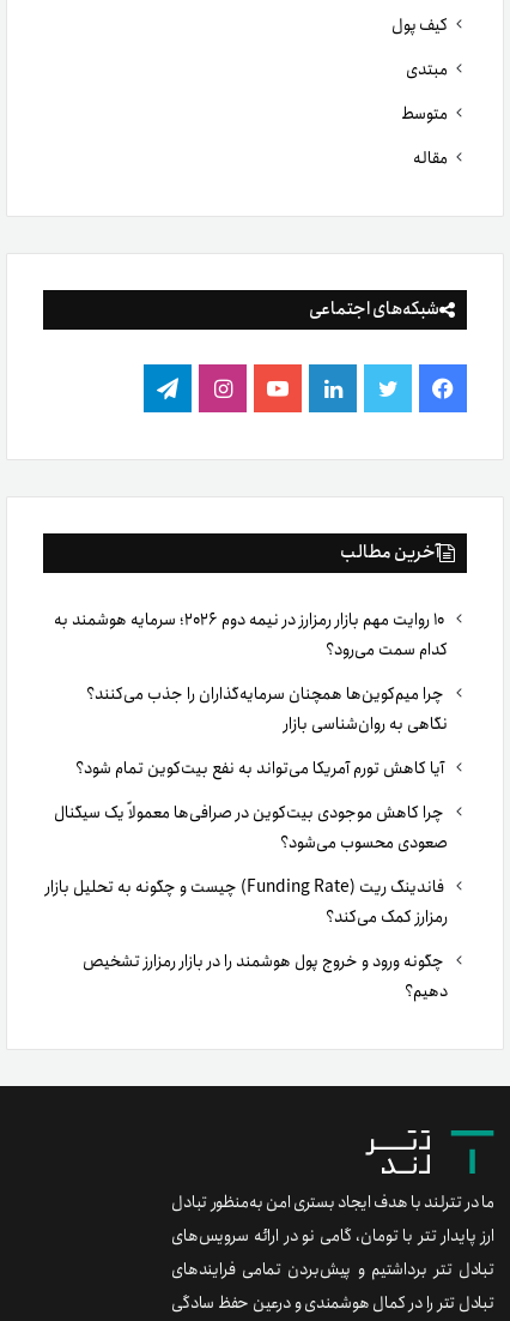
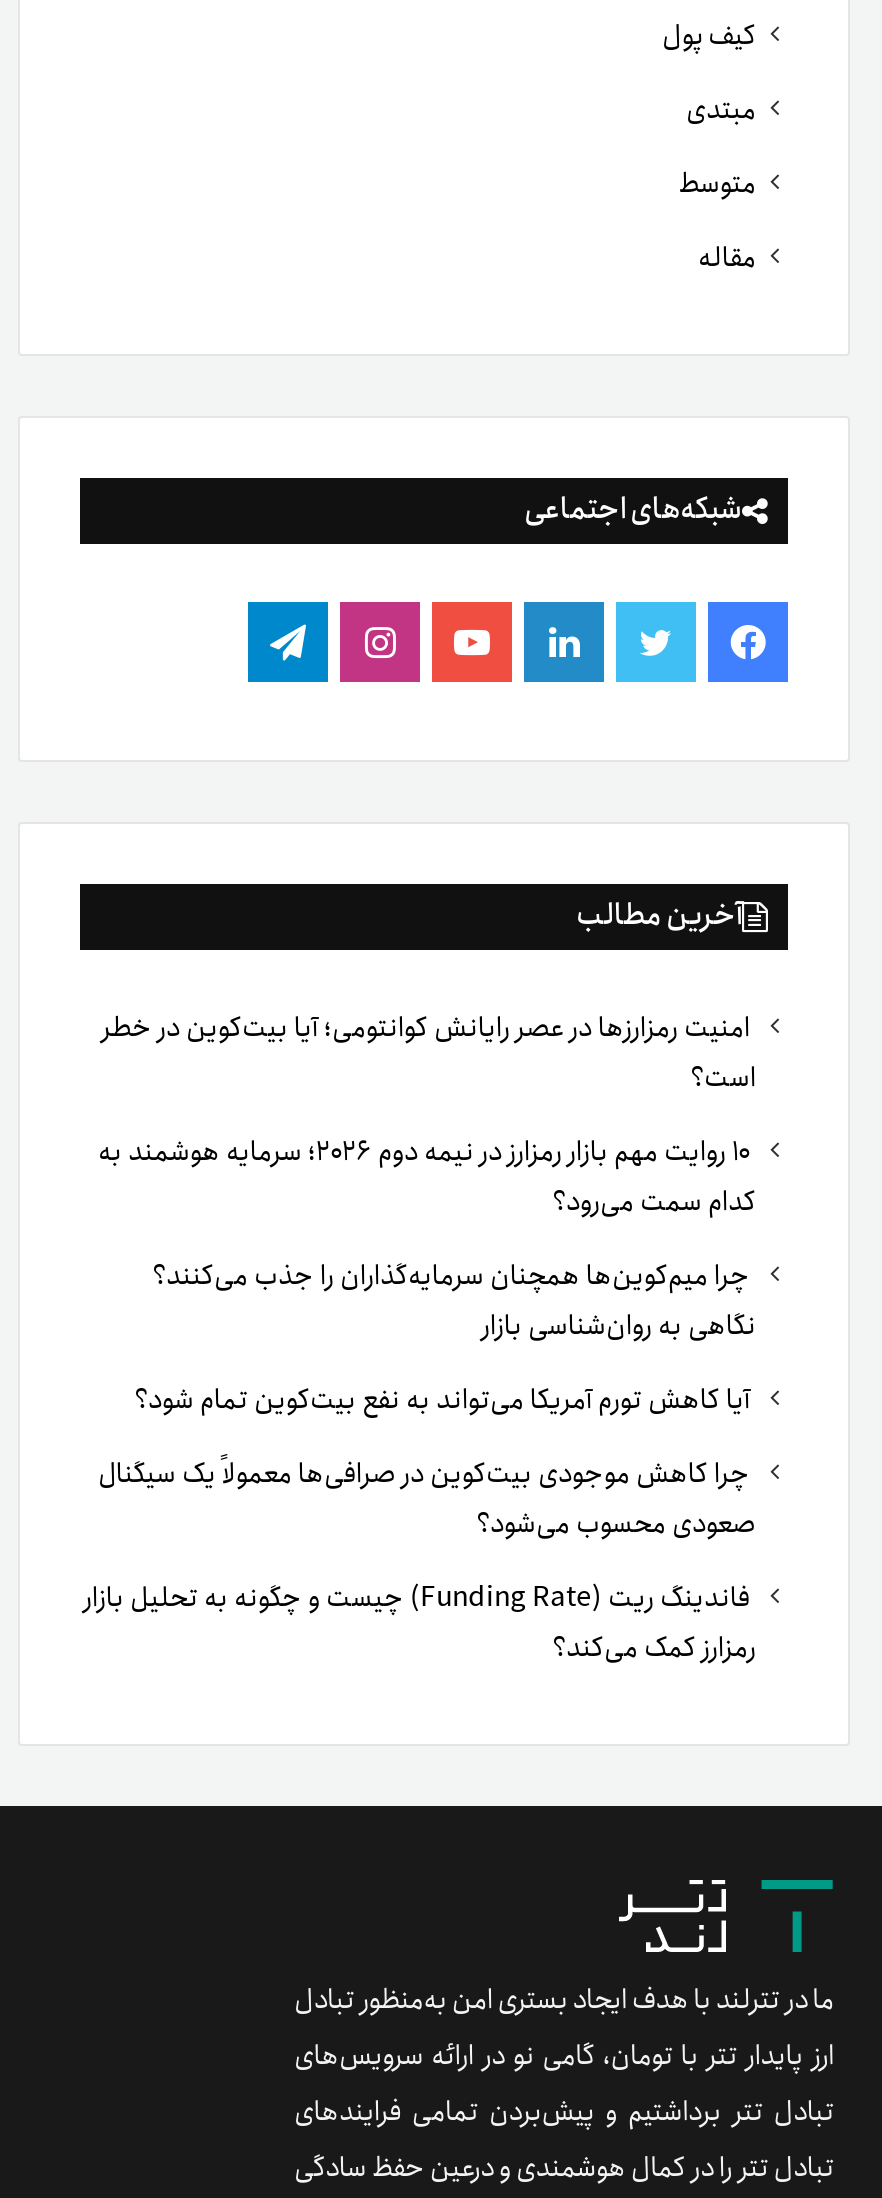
none -> [102,1005,756,1099] امنیت رمزارزها در عصر رایانش کوانتومی؛ آیا بیت‌کوین در خطر | است؟
moved [54,636,448,930] -> [98,1179,756,1669]: کدام سمت می‌رود؟ | چرا میم‌کوین‌ها همچنان سرمایه‌گذاران را جذب می‌کنند؟ | نگاهی به روان‌شناسی بازار | آیا کاهش تورم آمریکا می‌تواند به نفع بیت‌کوین تمام شود؟ | چرا کاهش موجودی بیت‌کوین در صرافی‌ها معمولاً یک سیگنال | صعودی محسوب می‌شود؟ | رمزارز کمک می‌کند؟
[83,948,448,1004] چگونه ورود و خروج پول هوشمند را در بازار رمزارز تشخیص | دهیم؟ -> none

